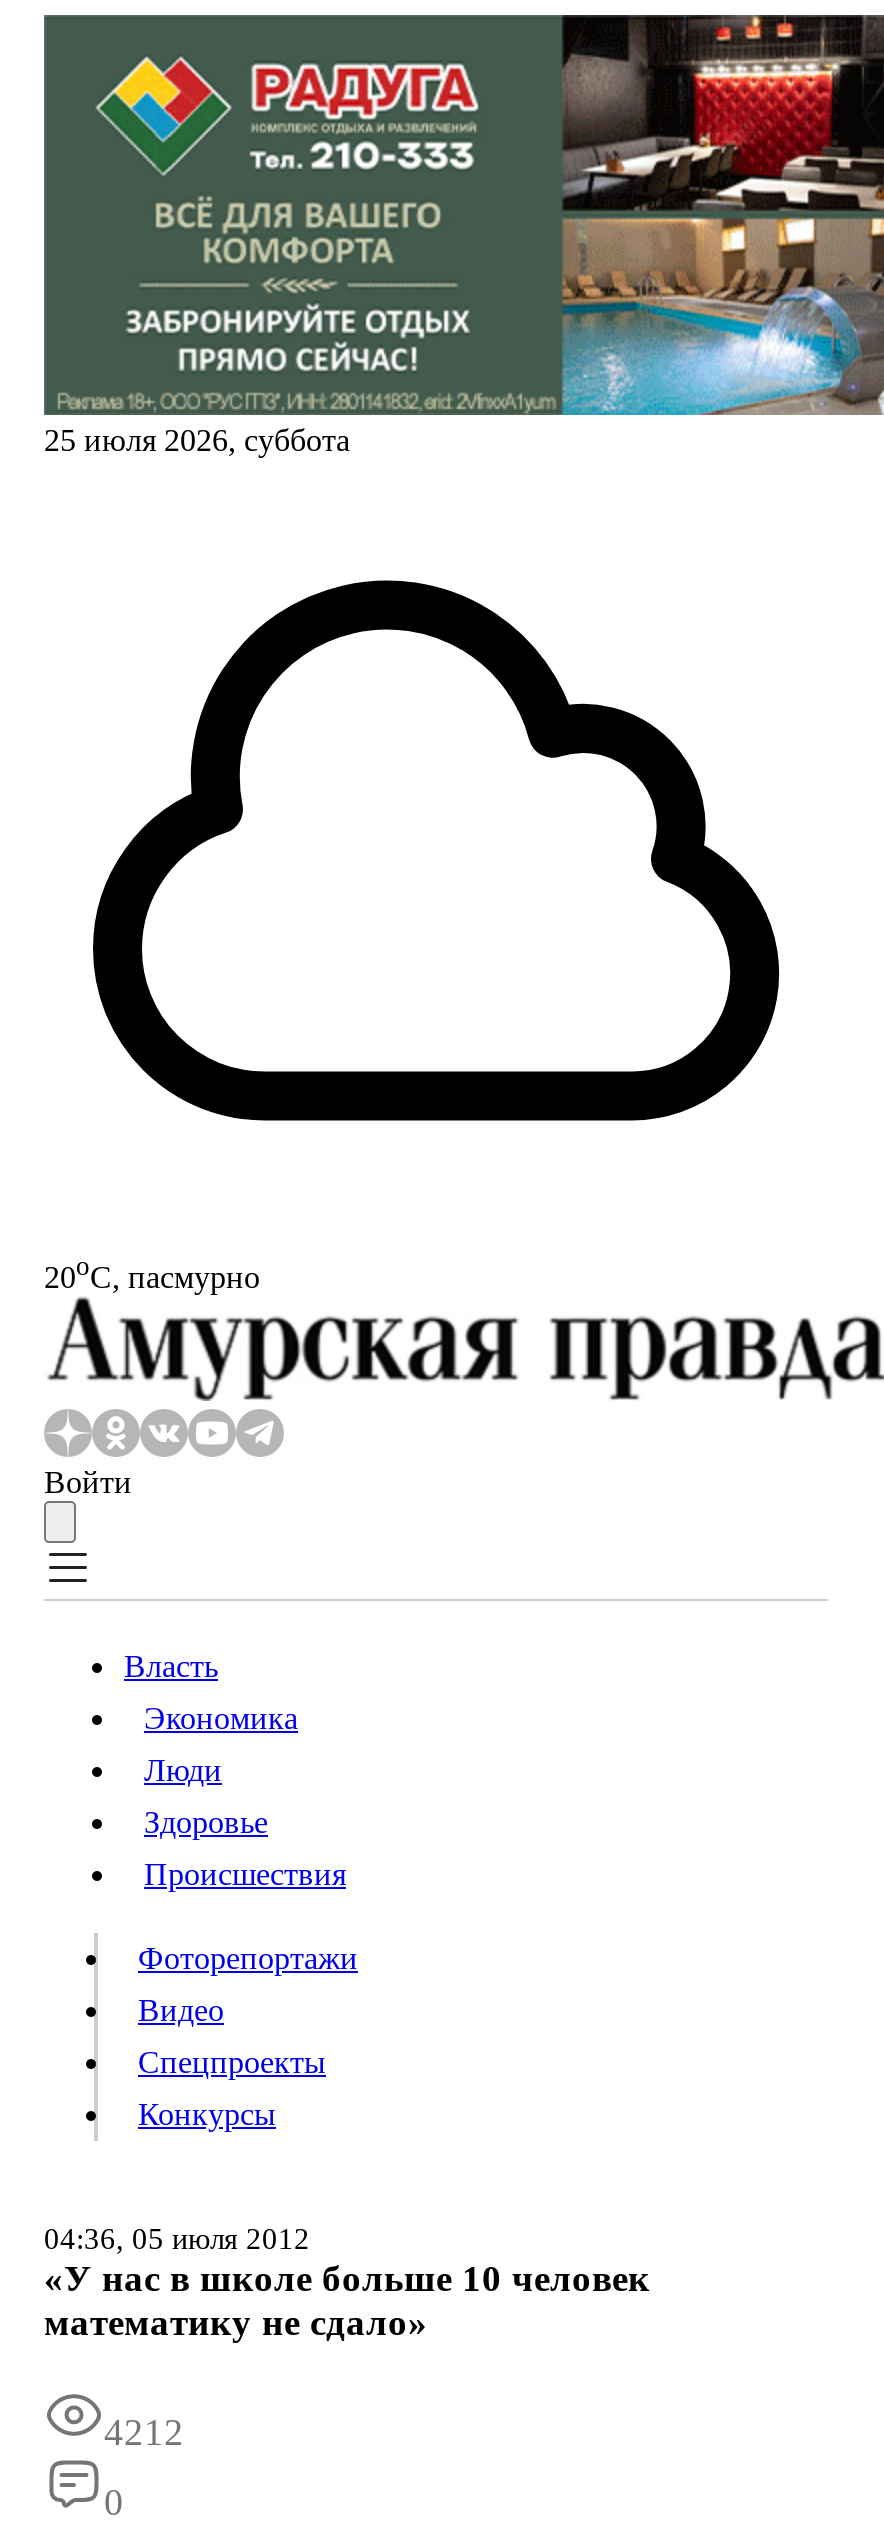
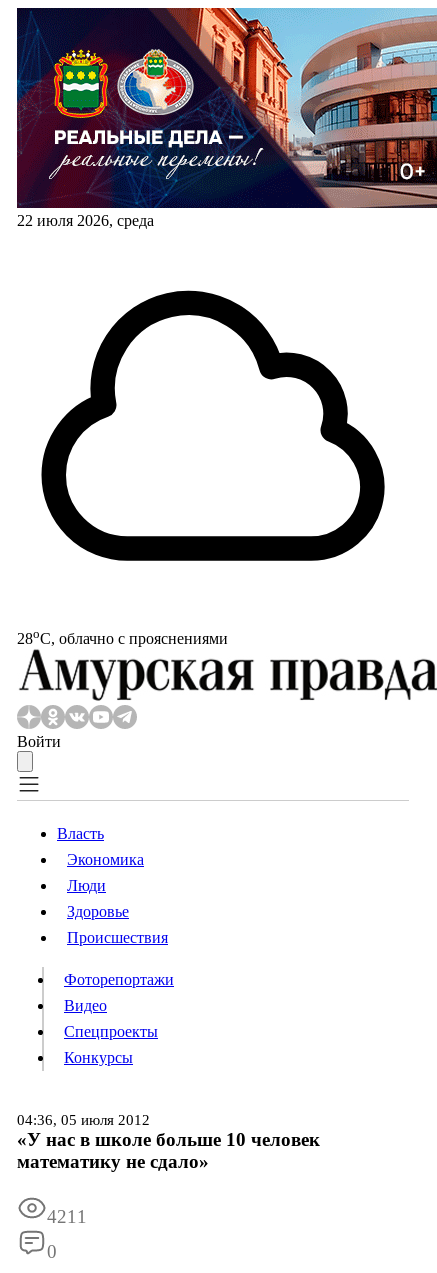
[44,13,878,457] [image] | 25 июля 2026, суббота -> [17,7,434,229] [image] | 22 июля 2026, среда
[44,1251,260,1294] 20oС, пасмурно -> [17,626,228,647] 28oС, облачно с прояснениями
[104,2412,184,2454] 4212 -> [47,1206,87,1227] 4211

